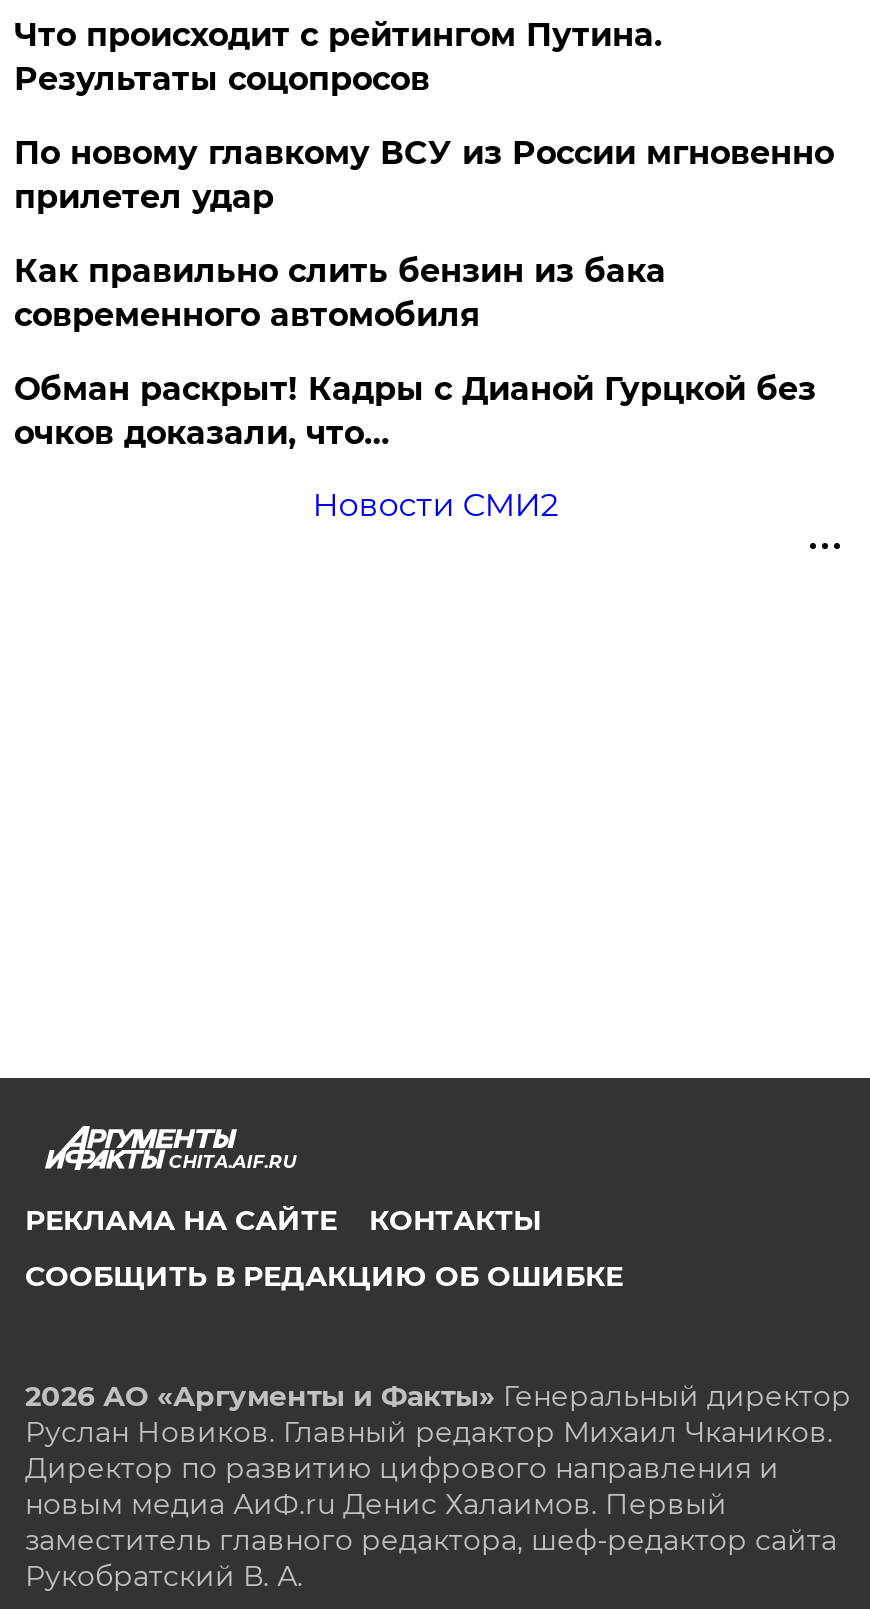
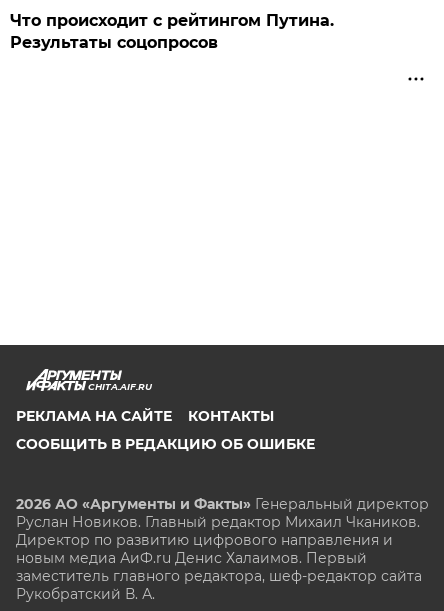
[14,133,834,523] По новому главкому ВСУ из России мгновенно | прилетел удар | Как правильно слить бензин из бака | современного автомобиля | Обман раскрыт! Кадры с Дианой Гурцкой без | очков доказали, что… | Новости СМИ2 -> none

